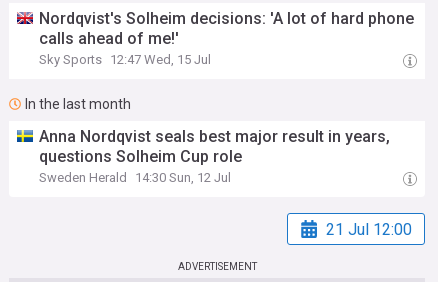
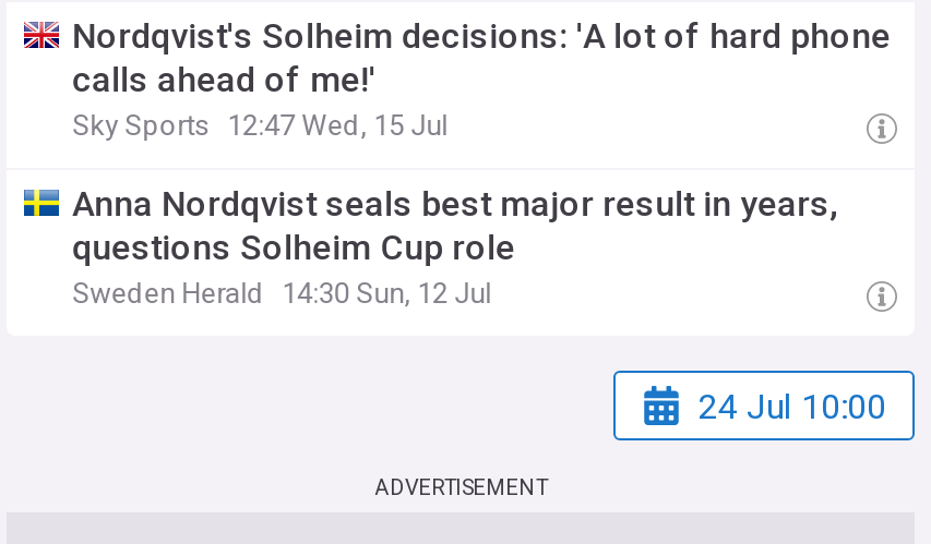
[25,96,131,112] In the last month -> none
[326,219,412,238] 21 Jul 12:00 -> [699,385,886,426] 24 Jul 10:00

